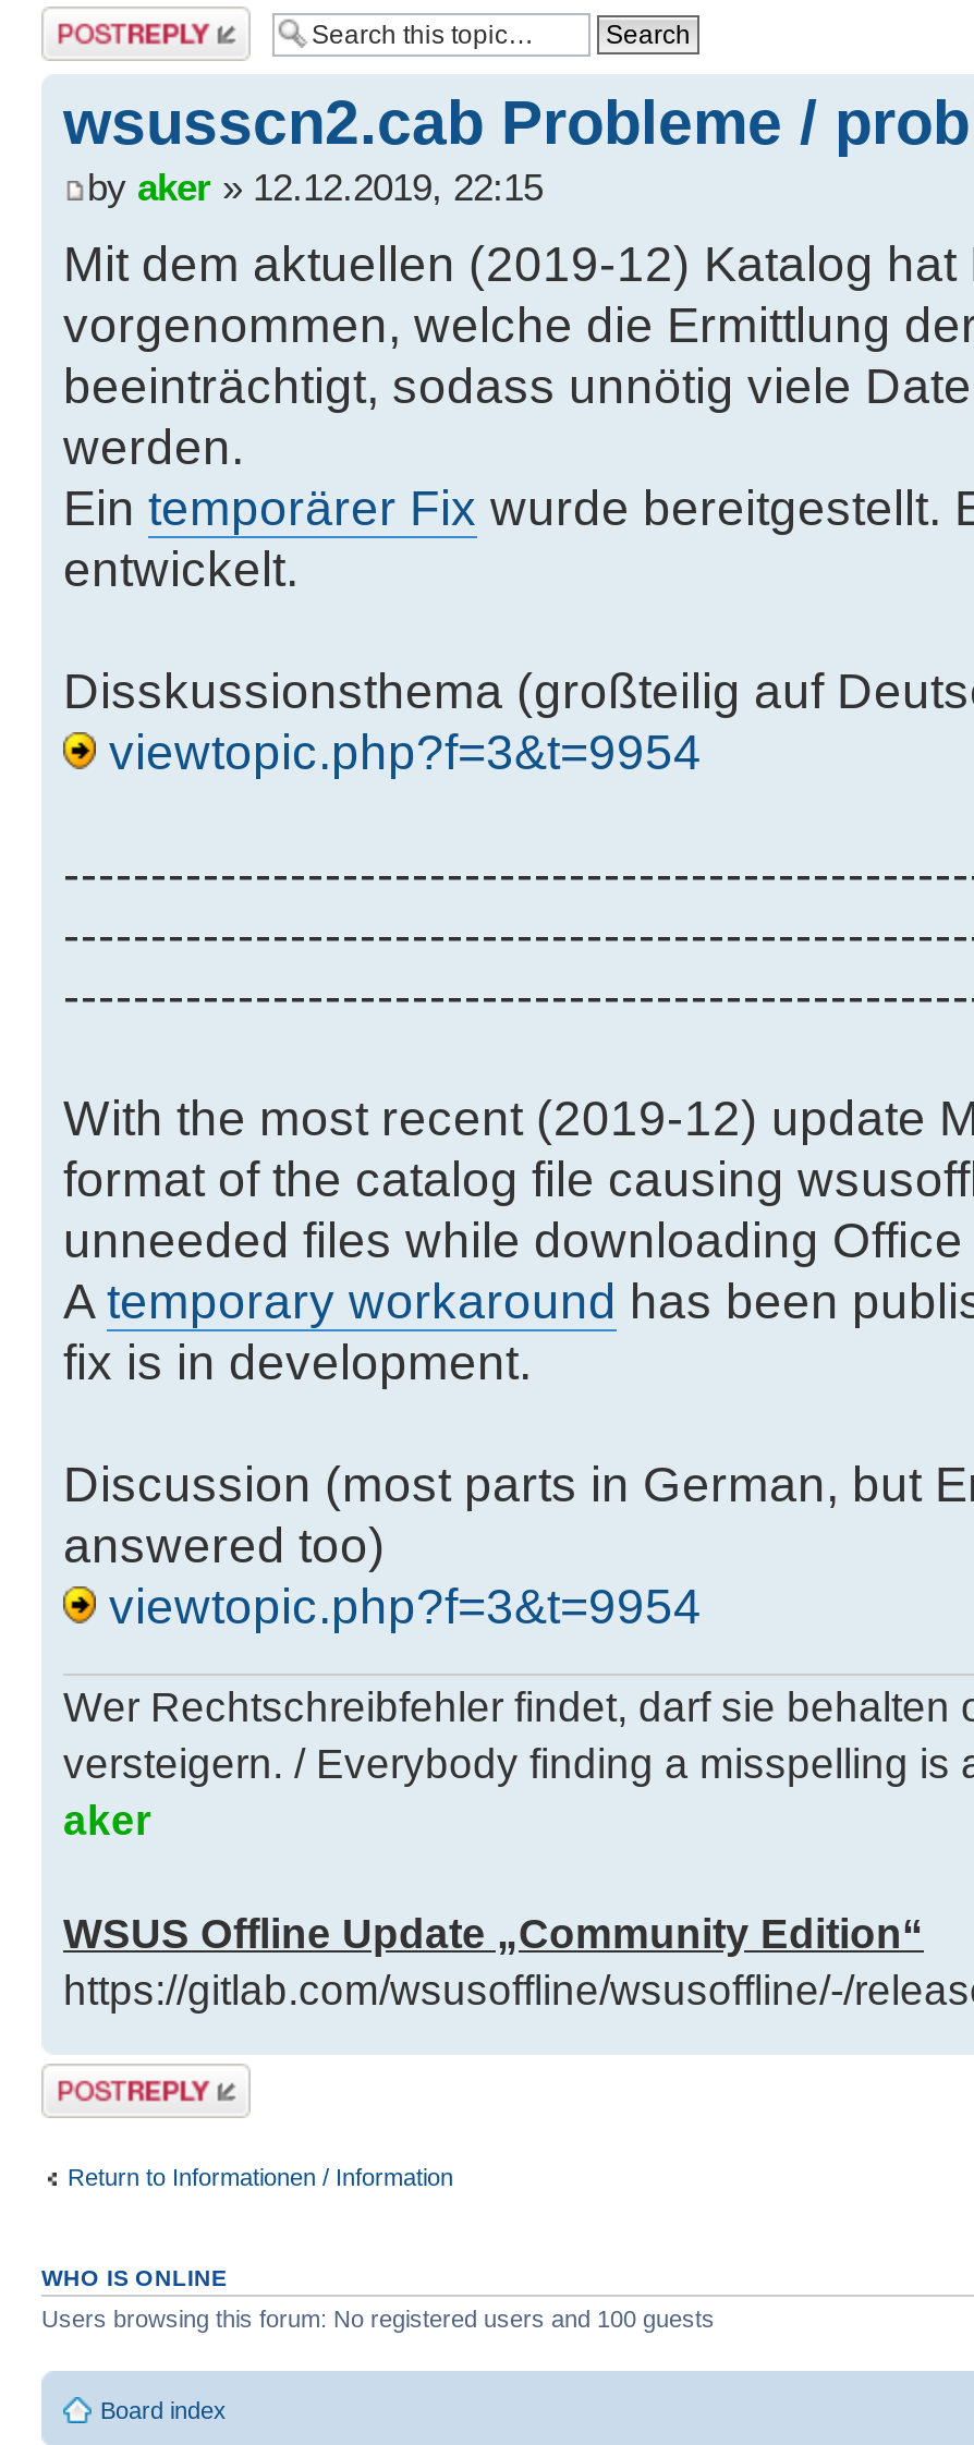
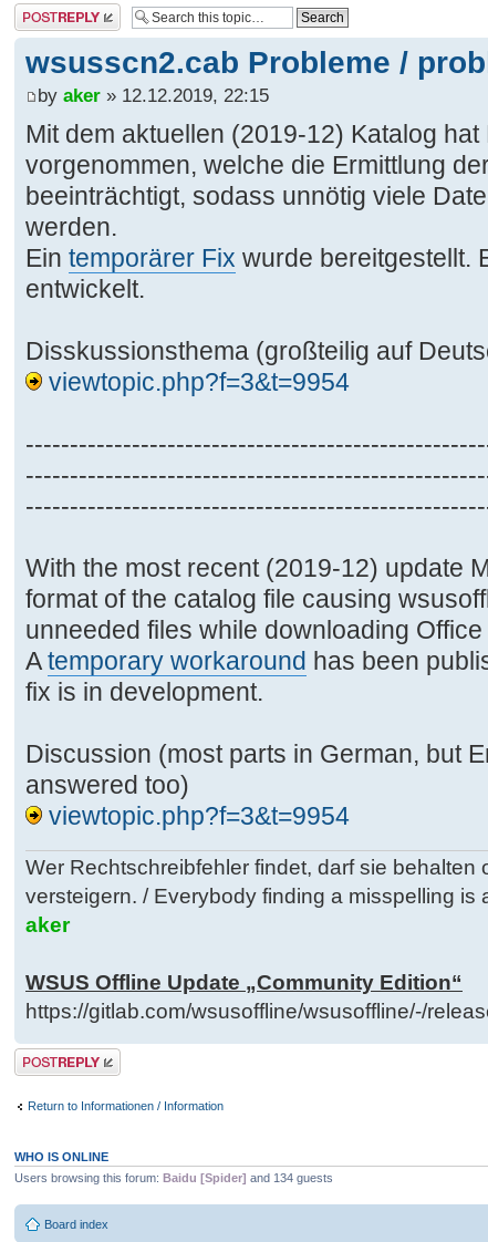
[41,2306,715,2332] Users browsing this forum: No registered users and 100 guests -> [14,1171,333,1185] Users browsing this forum: Baidu [Spider] and 134 guests

